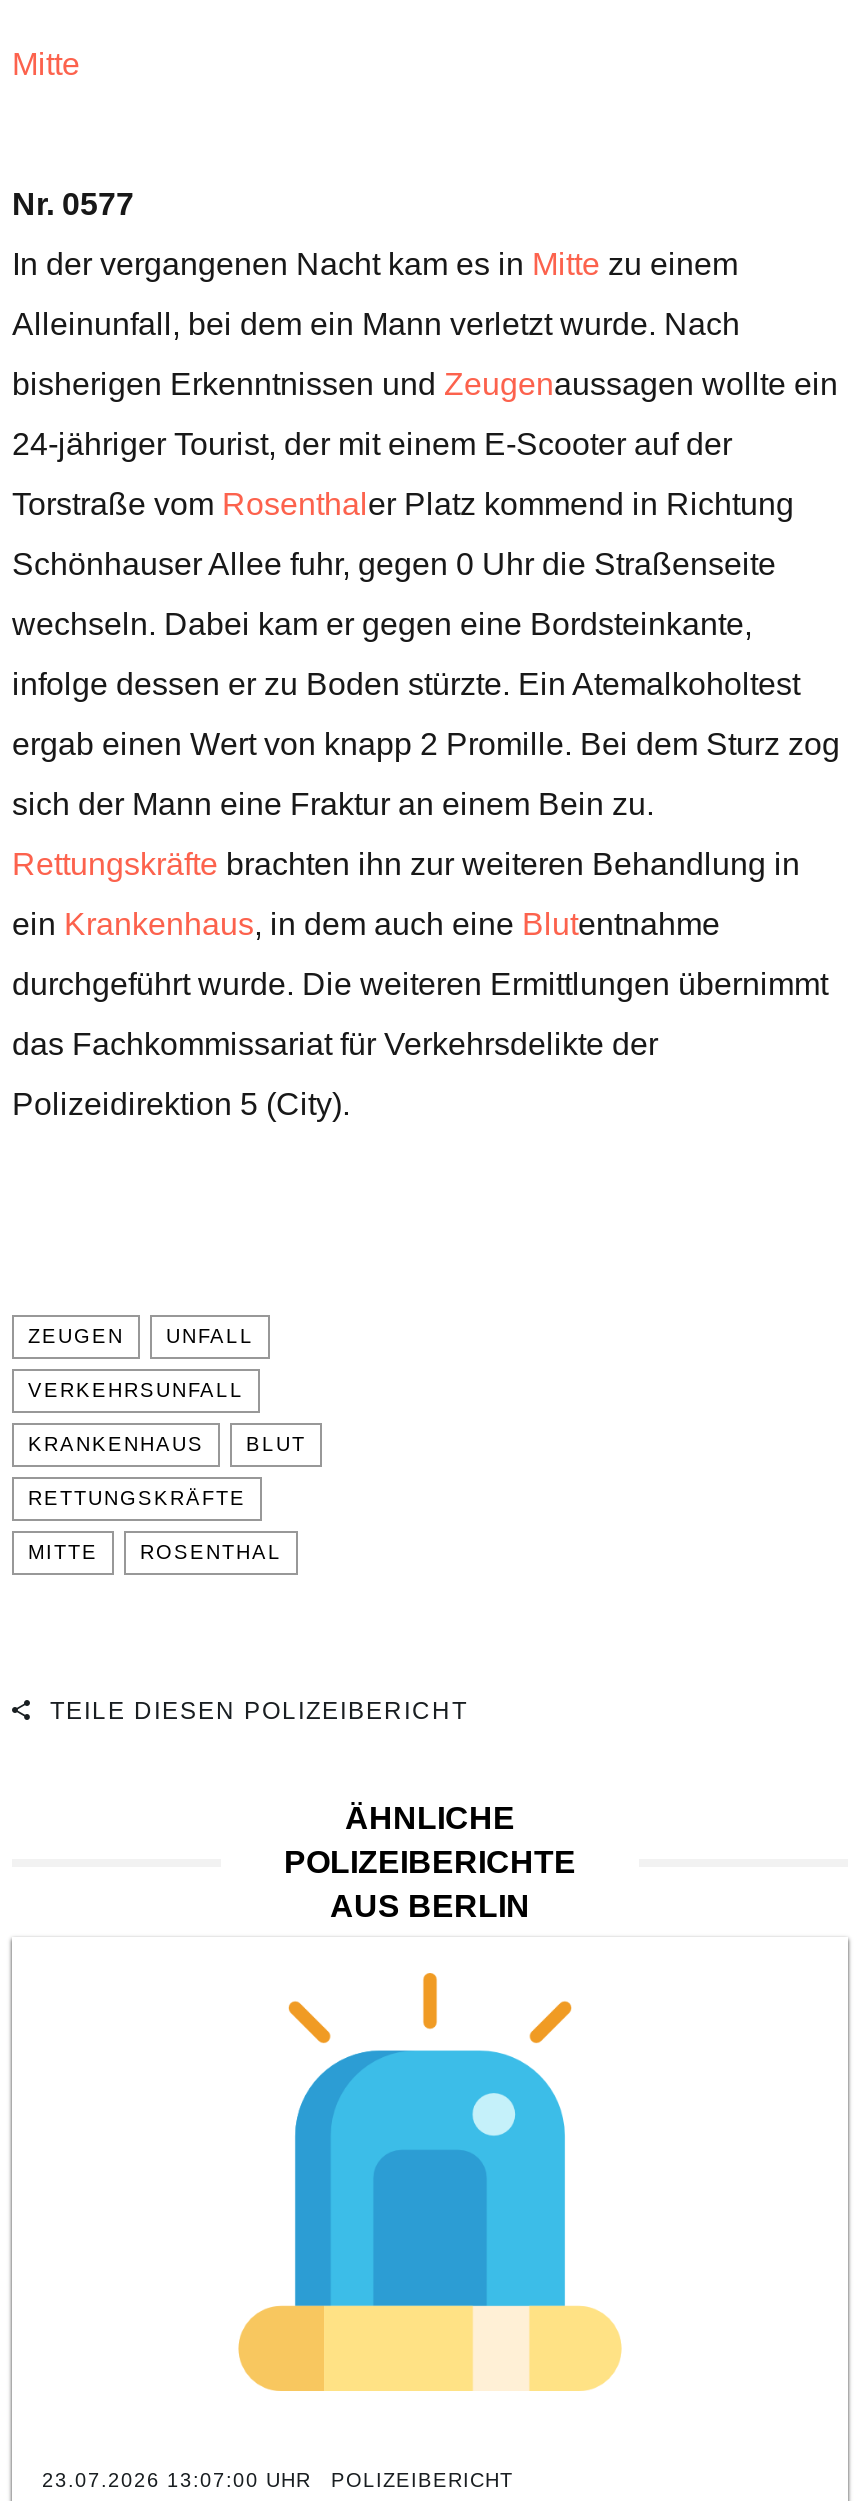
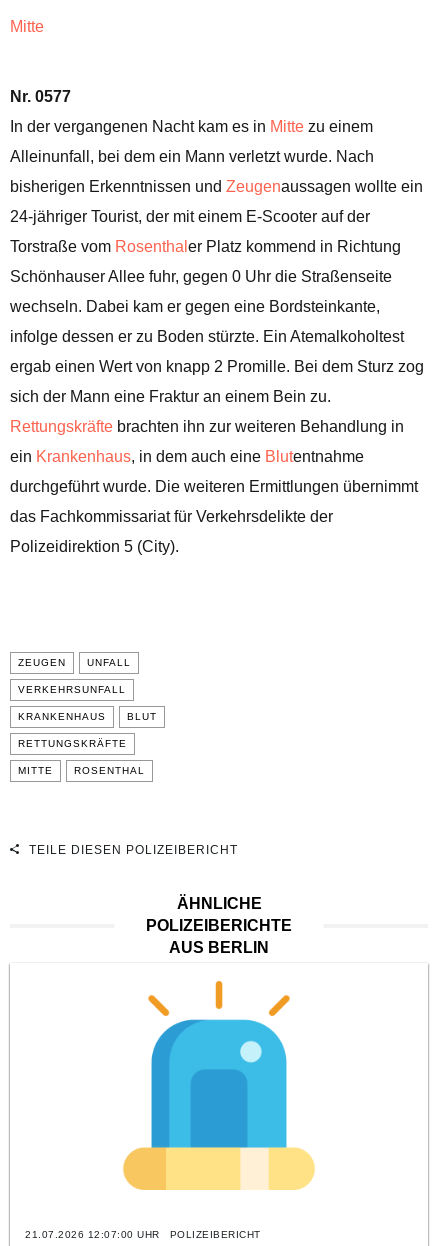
[42,2469,513,2491] 23.07.2026 13:07:00 UHR POLIZEIBERICHT -> [25,1229,260,1240] 21.07.2026 12:07:00 UHR POLIZEIBERICHT

